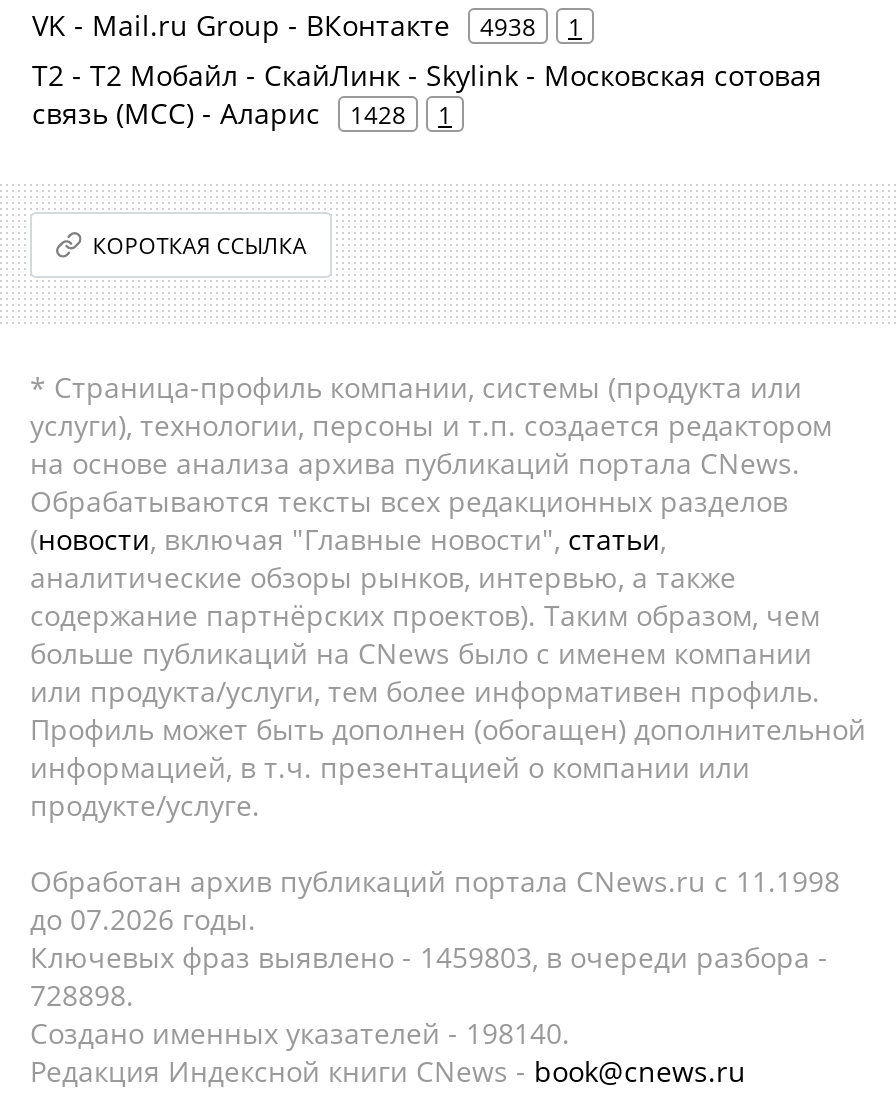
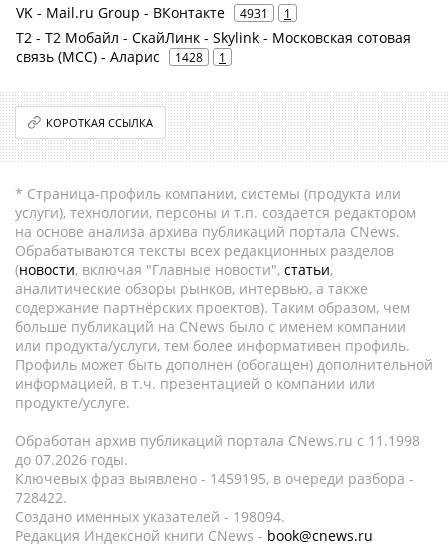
[32,6,582,44] VK - Mail.ru Group - ВКонтакте 4938 1 -> [16,3,291,22] VK - Mail.ru Group - ВКонтакте 4931 1
[30,938,828,976] Ключевых фраз выявлено - 1459803, в очереди разбора - -> [15,469,414,488] Ключевых фраз выявлено - 1459195, в очереди разбора -
[30,976,134,1014] 728898. -> [15,488,67,507] 728422.
[30,1014,570,1052] Создано именных указателей - 198140. -> [15,507,285,526] Создано именных указателей - 198094.

